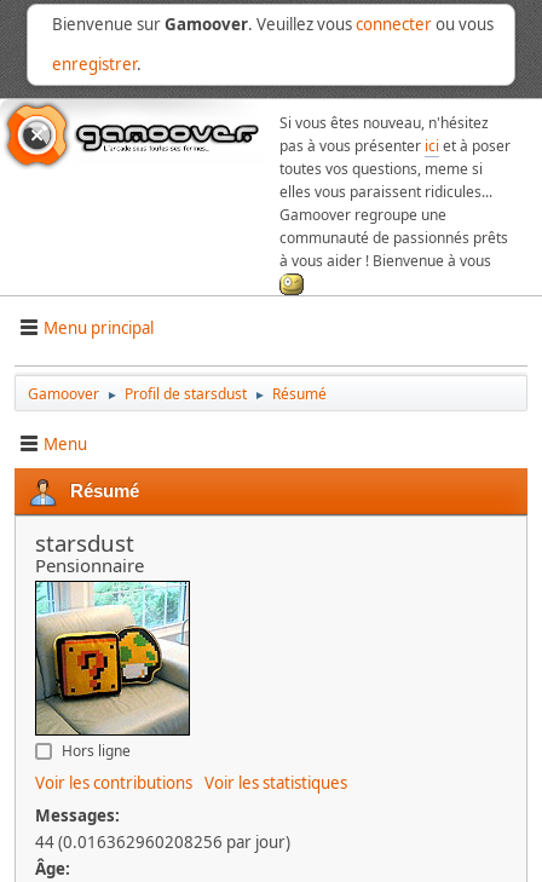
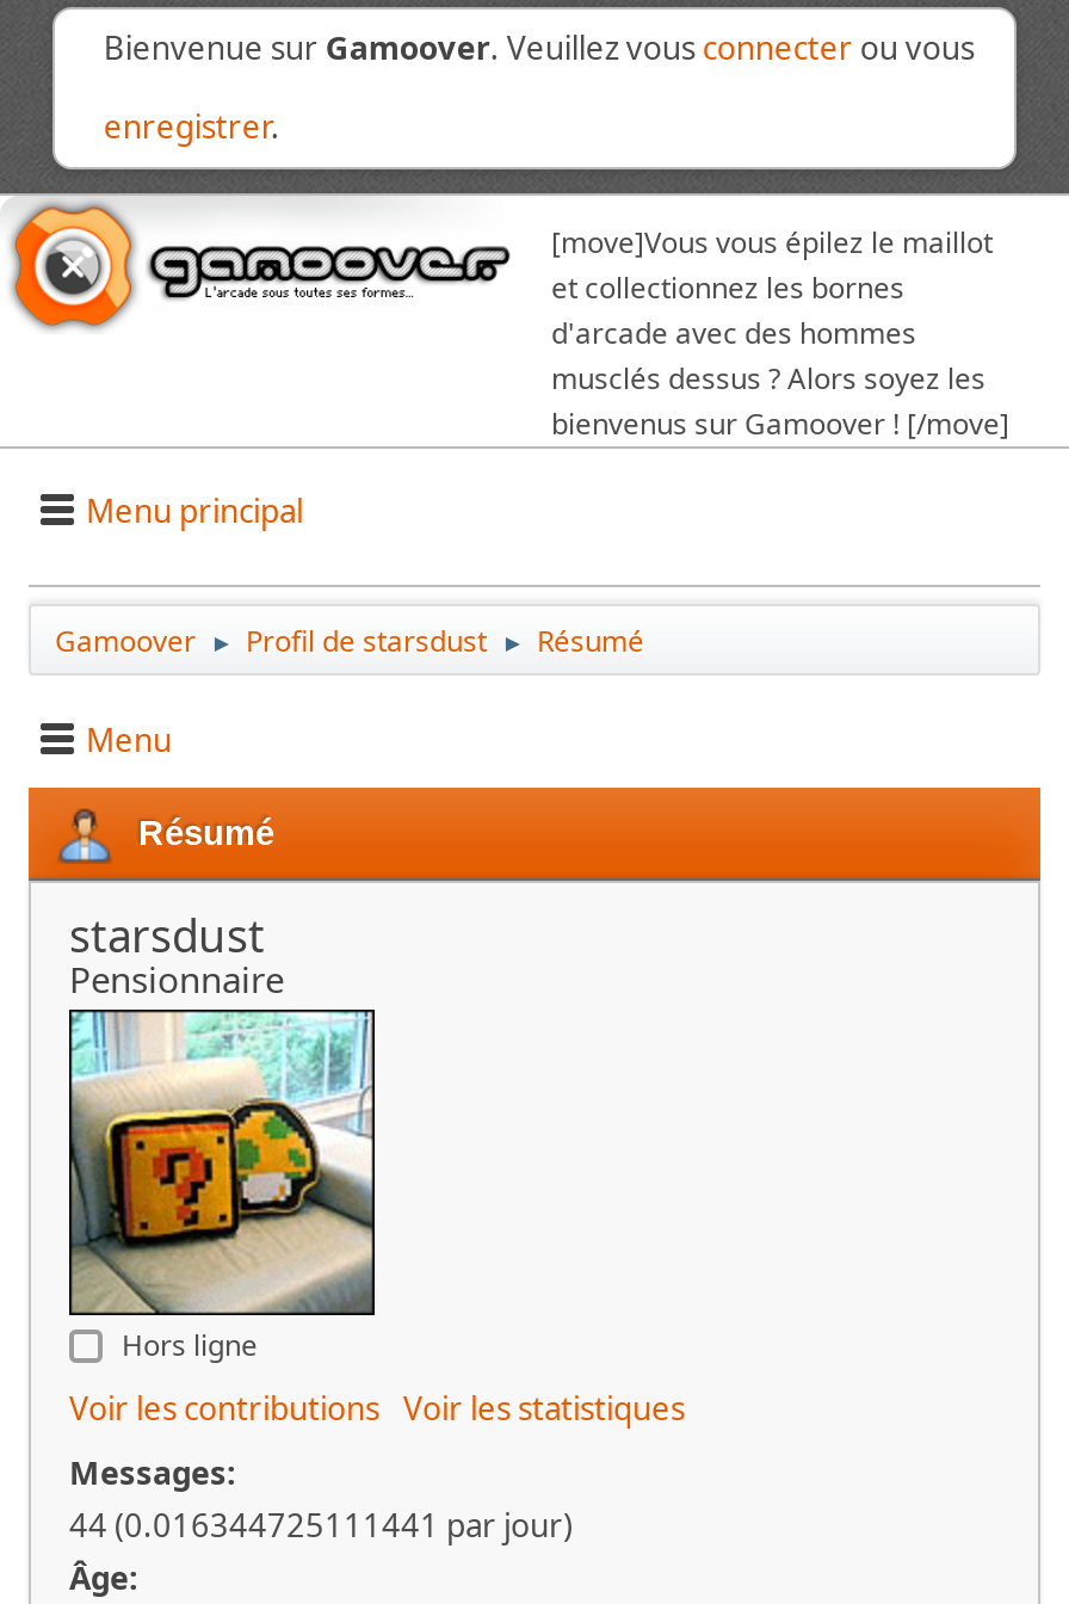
[279,113,511,271] Si vous êtes nouveau, n'hésitez | pas à vous présenter ici et à poser | toutes vos questions, meme si | elles vous paraissent ridicules... | Gamoover regroupe une | communauté de passionnés prêts | à vous aider ! Bienvenue à vous -> [551,222,1009,444] [move]Vous vous épilez le maillot | et collectionnez les bornes | d'arcade avec des hommes | musclés dessus ? Alors soyez les | bienvenus sur Gamoover ! [/move]
[35,831,290,853] 44 (0.016362960208256 par jour) -> [69,1504,573,1547] 44 (0.016344725111441 par jour)

